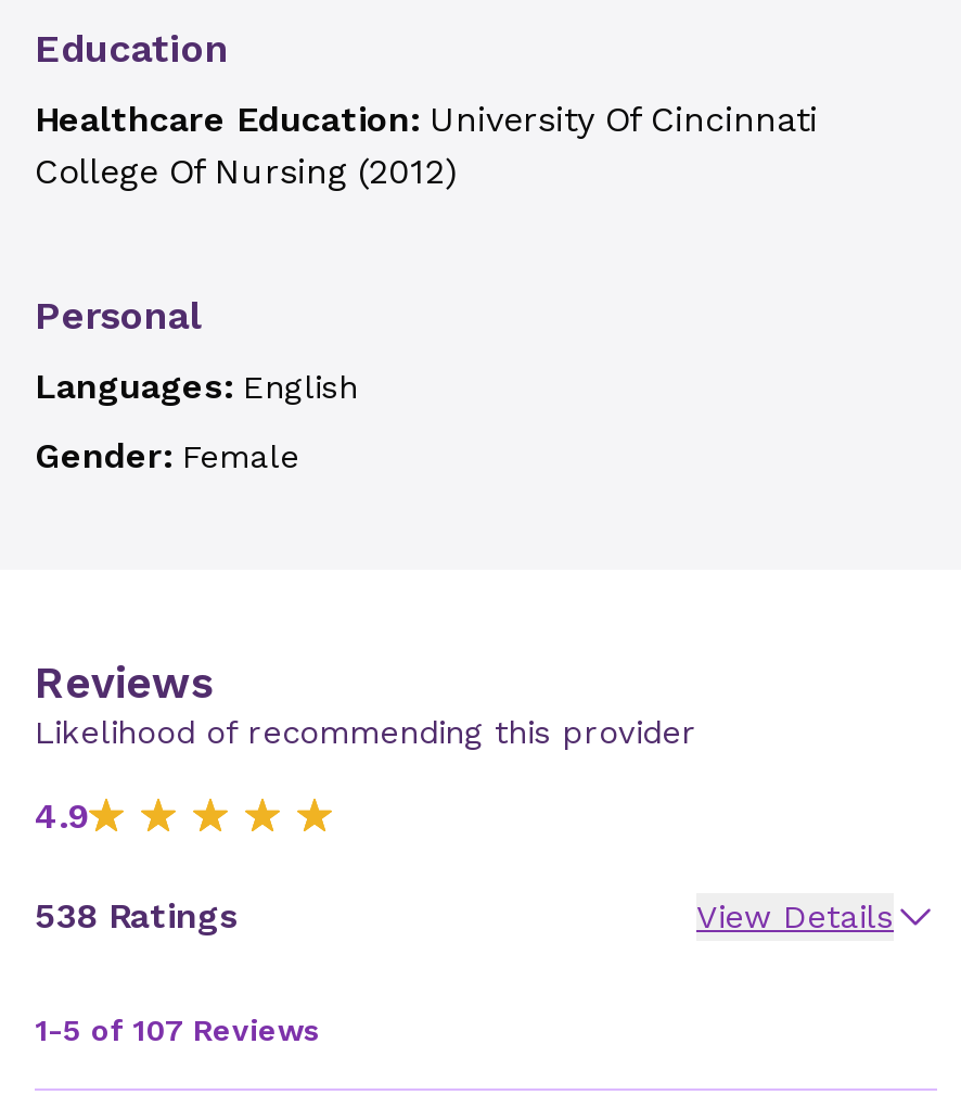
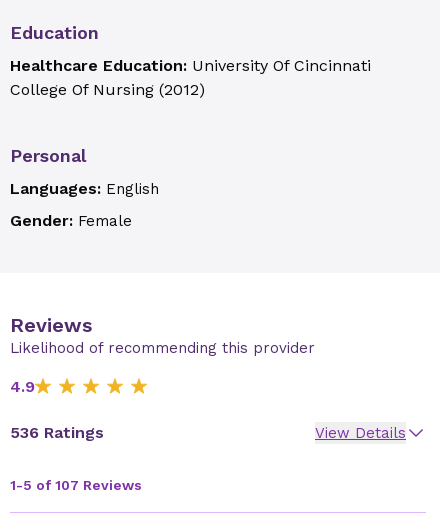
[35,895,239,937] 538 Ratings -> [10,423,104,442] 536 Ratings

